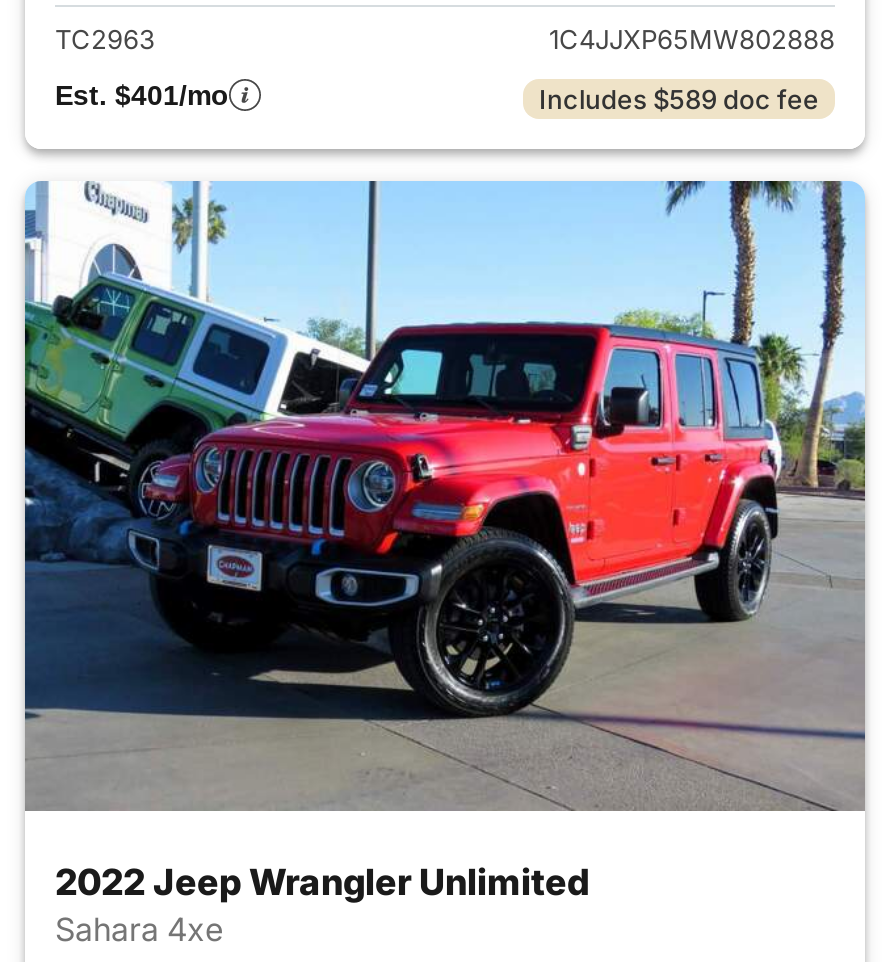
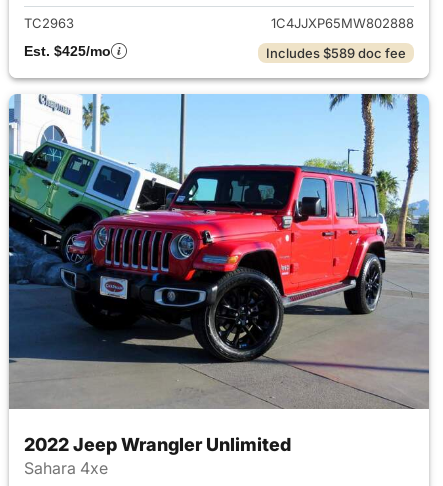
[55,78,229,110] Est. $401/mo -> [24,43,111,59] Est. $425/mo

